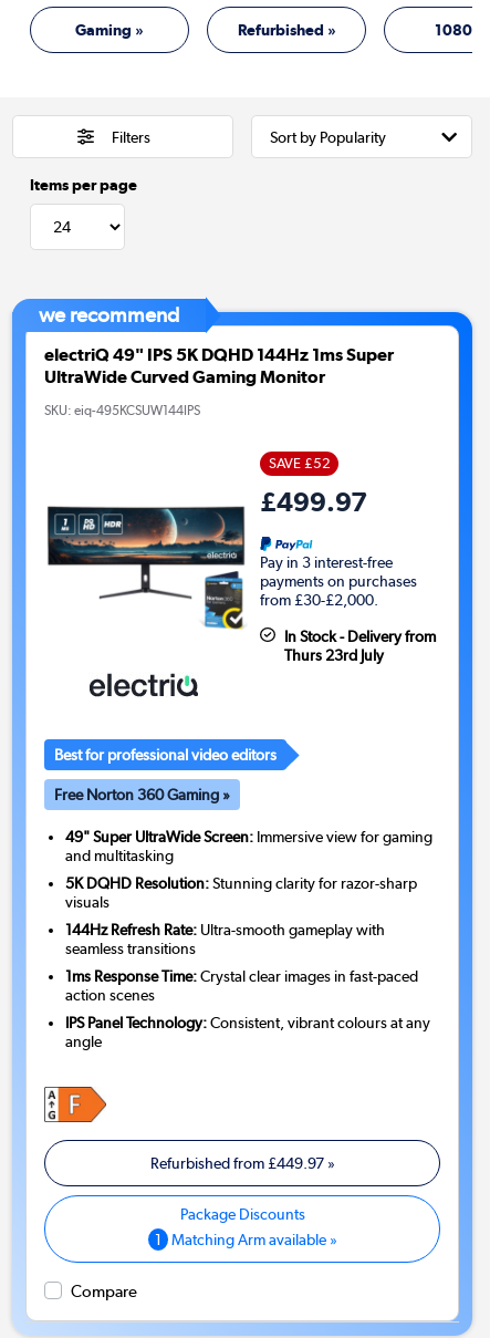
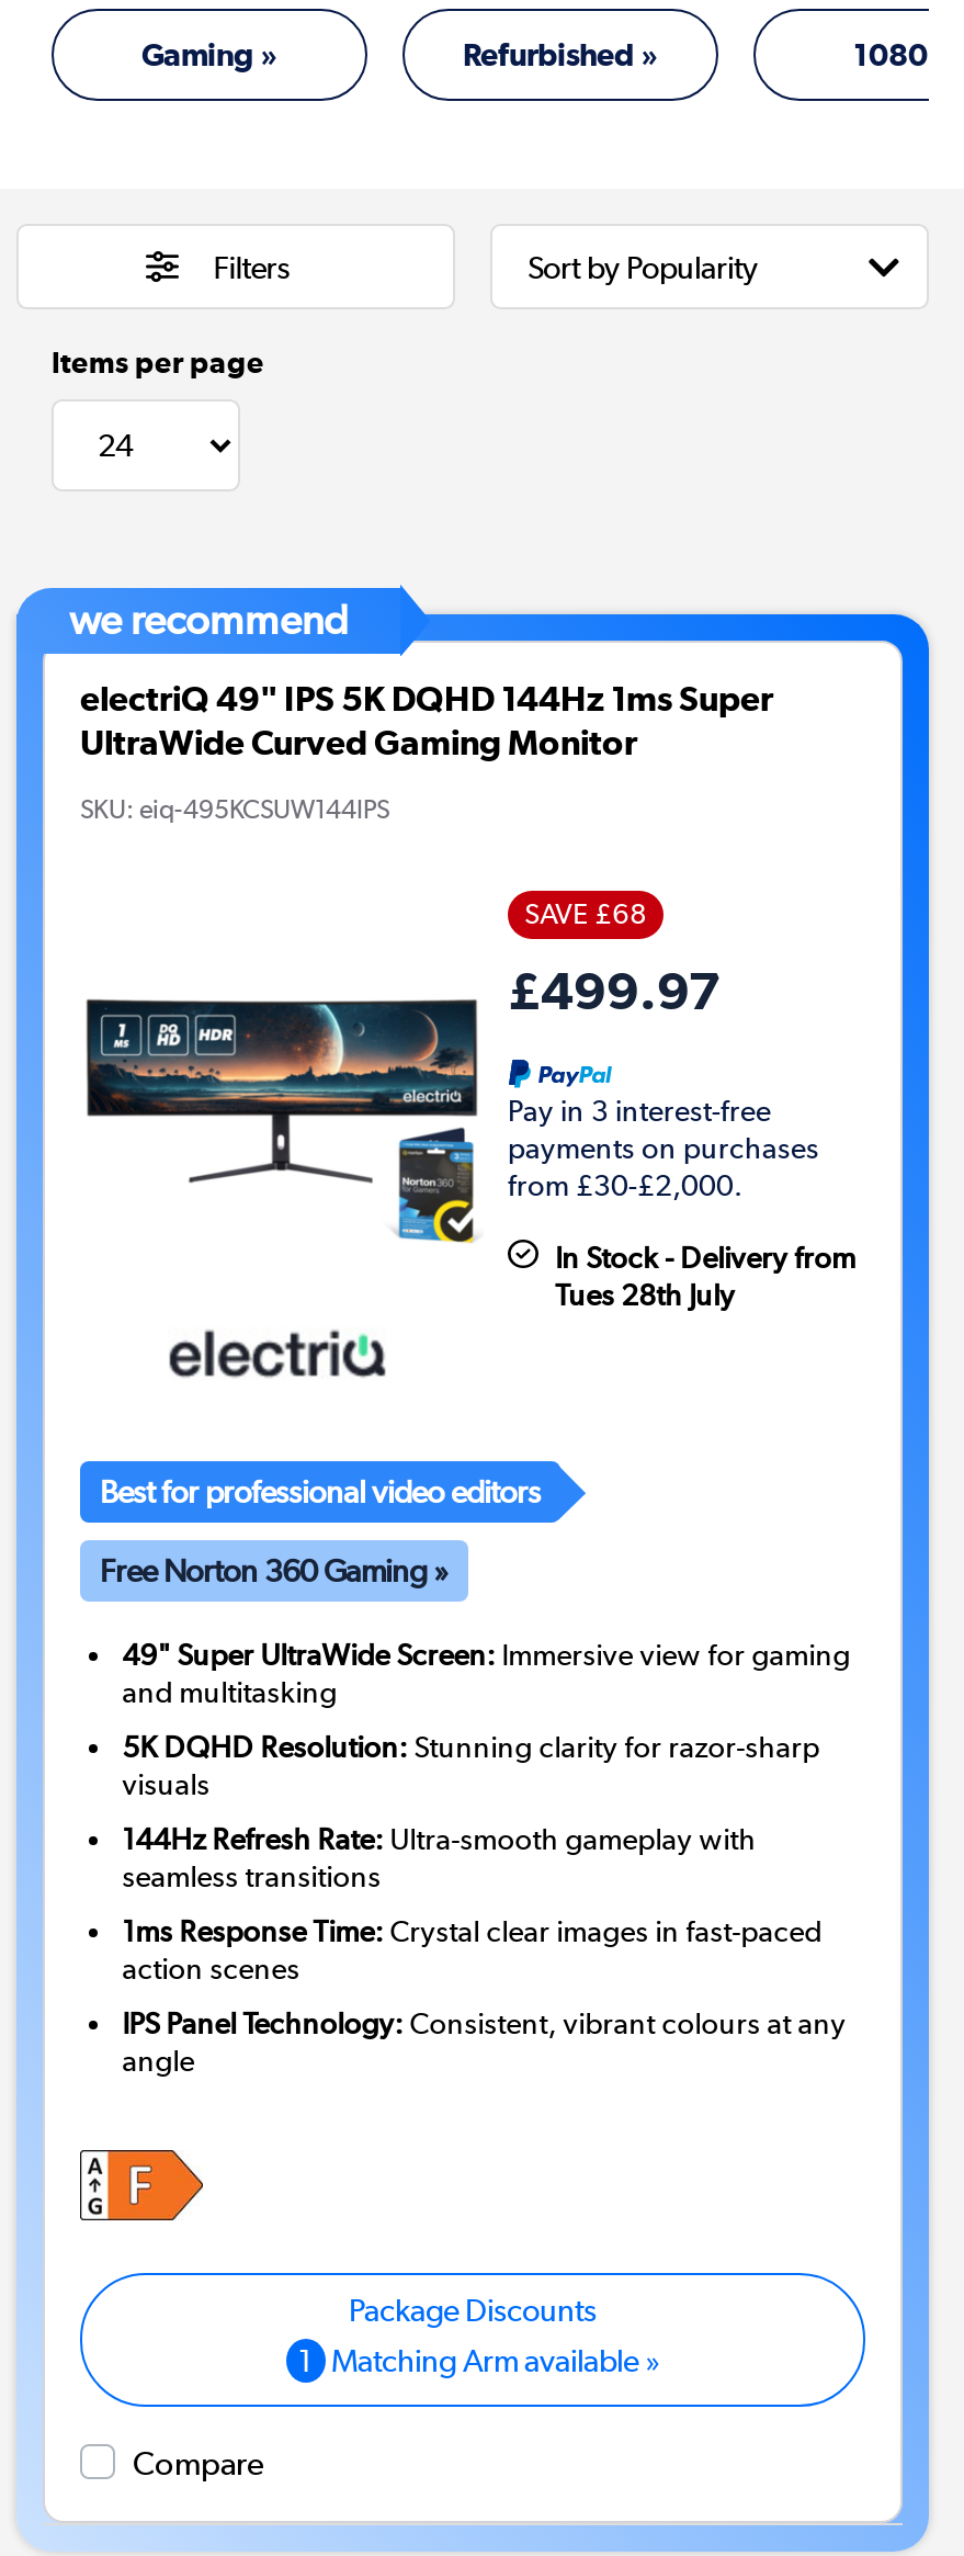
[268,455,330,471] SAVE £52 -> [525,897,647,930] SAVE £68
[284,646,383,664] Thurs 23rd July -> [555,1276,735,1311] Tues 28th July
[150,1154,335,1173] Refurbished from £449.97» -> none

